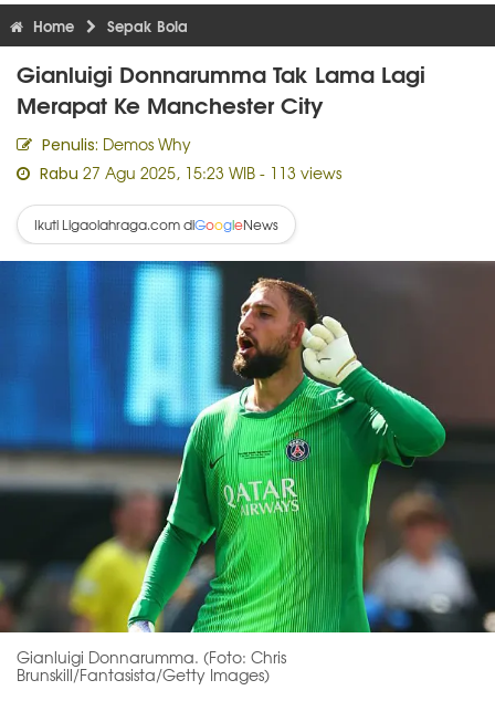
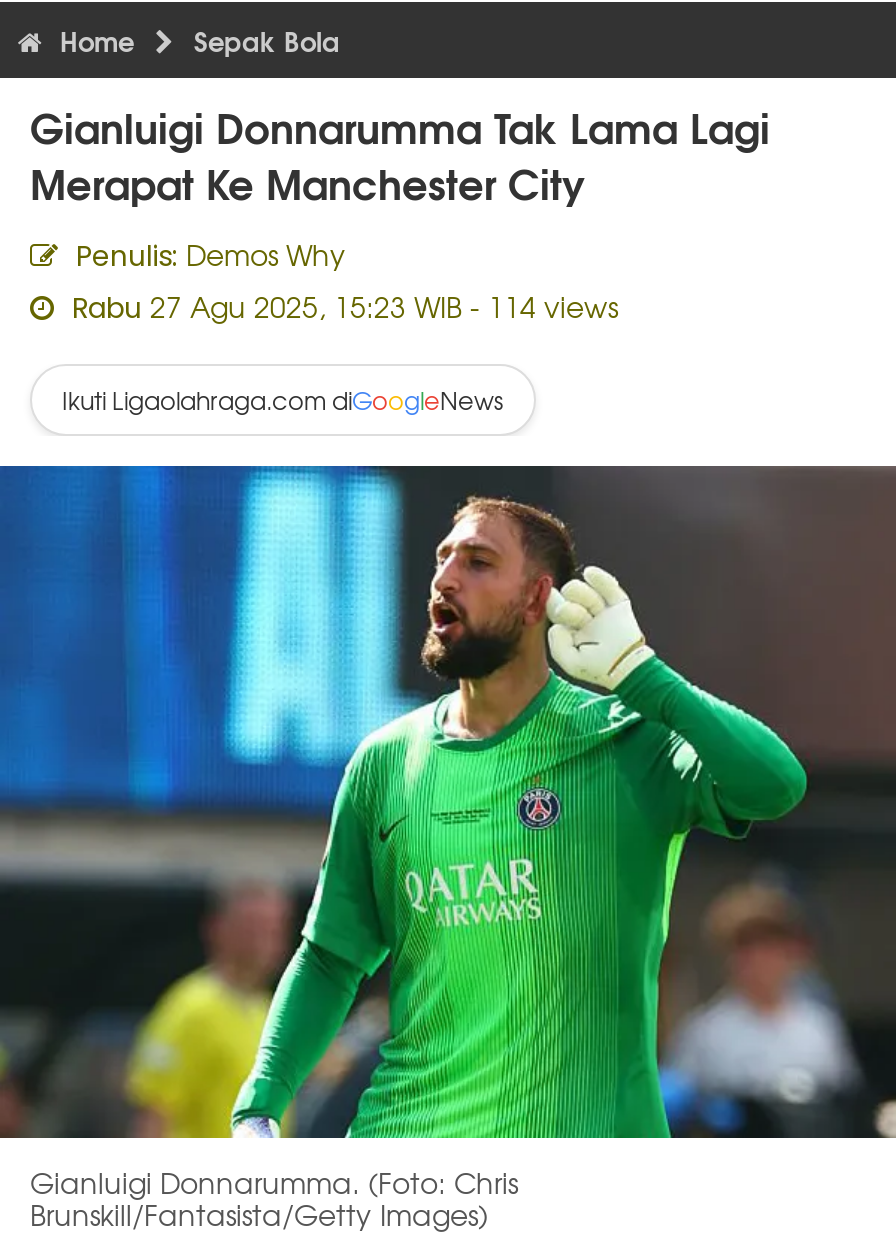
[35,161,341,184] Rabu 27 Agu 2025, 15:23 WIB - 113 views -> [64,286,618,326] Rabu 27 Agu 2025, 15:23 WIB - 114 views

